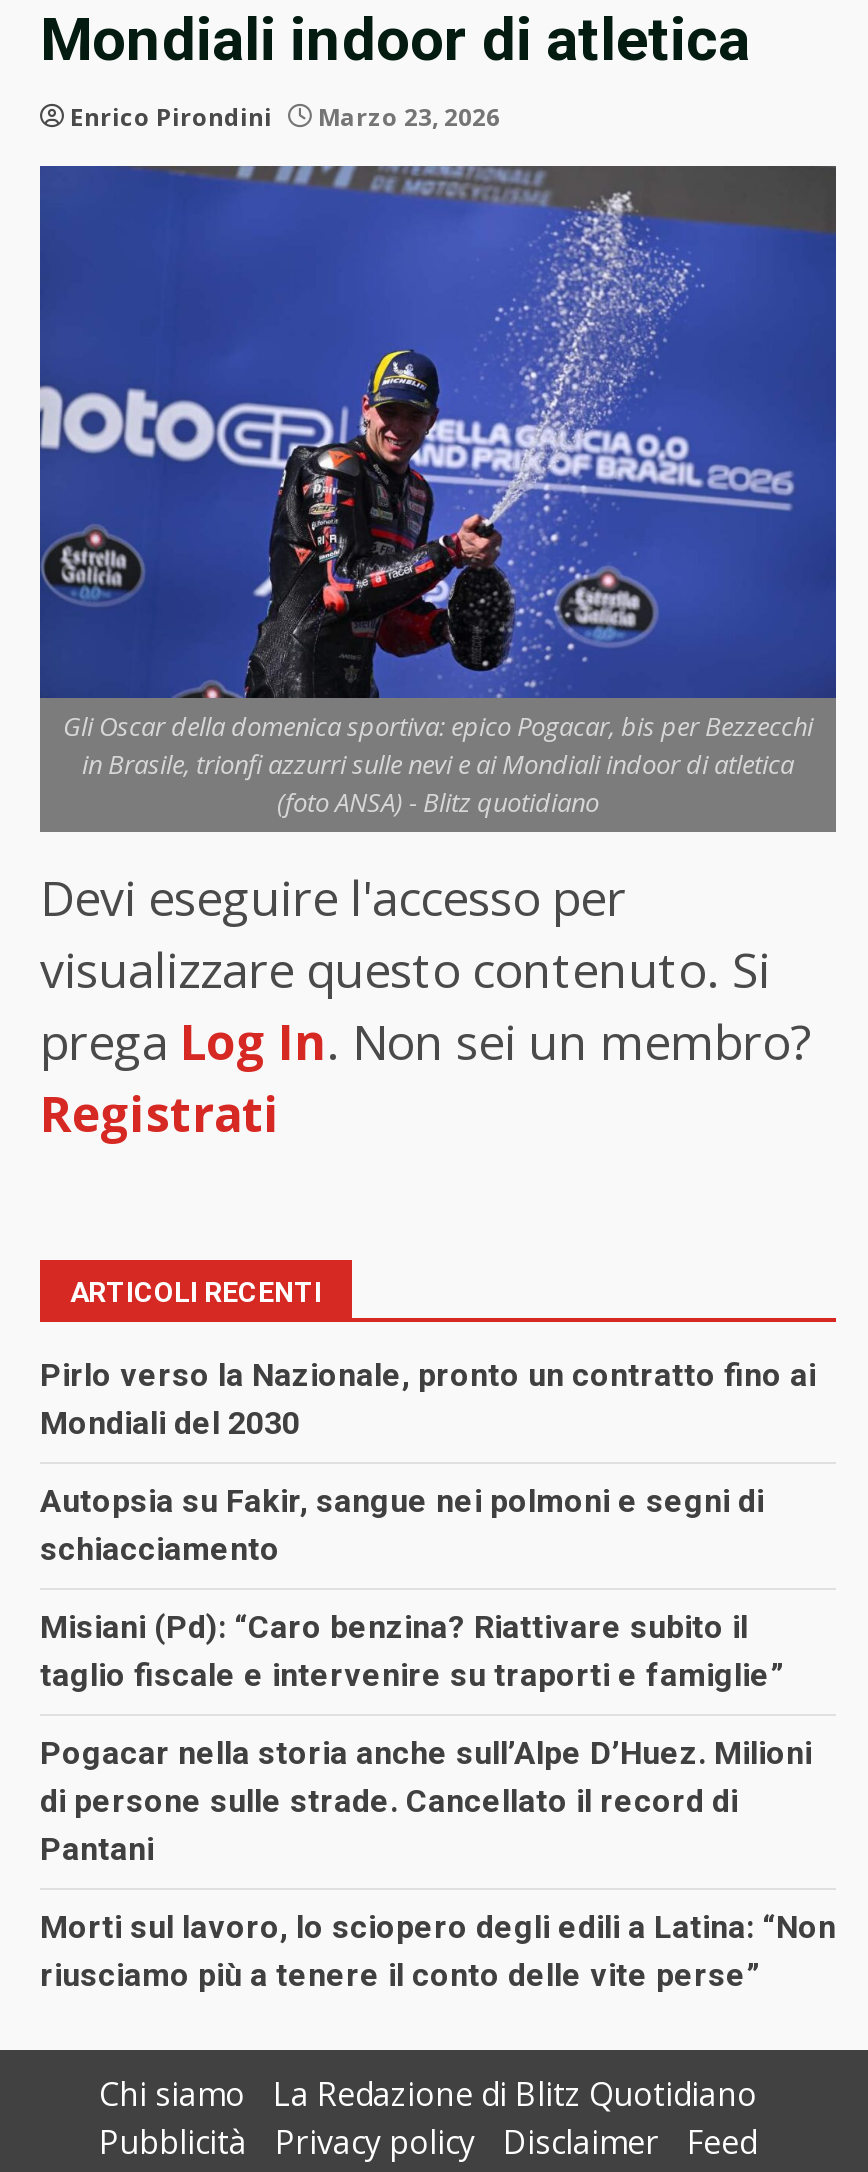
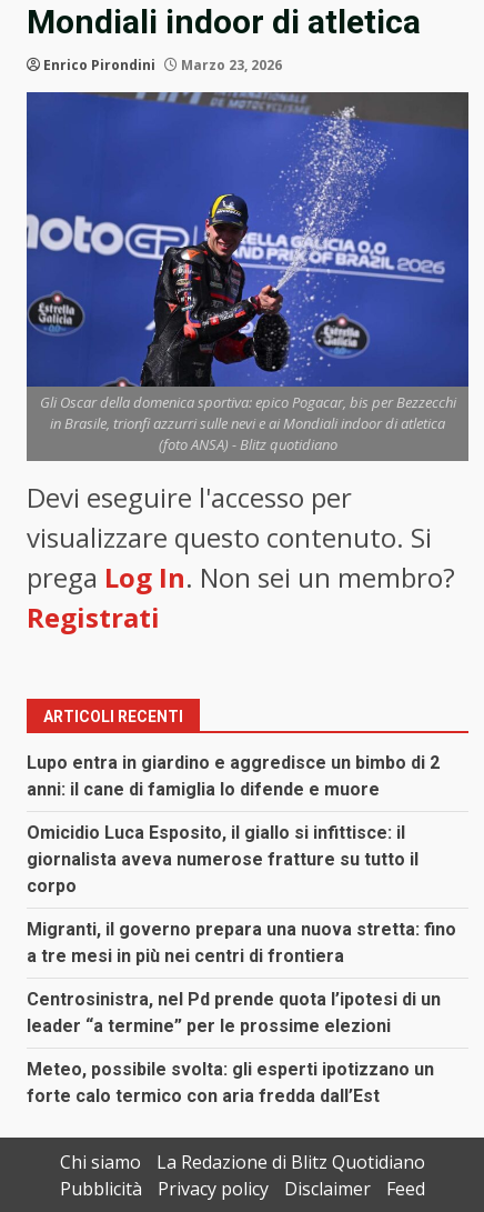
[40,1355,816,1441] Pirlo verso la Nazionale, pronto un contratto fino ai | Mondiali del 2030 -> [27,753,440,800] Lupo entra in giardino e aggredisce un bimbo di 2 | anni: il cane di famiglia lo difende e muore
[40,1481,764,1567] Autopsia su Fakir, sangue nei polmoni e segni di | schiacciamento -> [27,823,419,897] Omicidio Luca Esposito, il giallo si infittisce: il | giornalista aveva numerose fratture su tutto il | corpo
[40,1607,784,1693] Misiani (Pd): “Caro benzina? Riattivare subito il | taglio fiscale e intervenire su traporti e famiglie” -> [27,919,456,967] Migranti, il governo prepara una nuova stretta: fino | a tre mesi in più nei centri di frontiera
[40,1733,812,1867] Pogacar nella storia anche sull’Alpe D’Huez. Milioni | di persone sulle strade. Cancellato il record di | Pantani -> [27,989,441,1037] Centrosinistra, nel Pd prende quota l’ipotesi di un | leader “a termine” per le prossime elezioni
[40,1907,836,1993] Morti sul lavoro, lo sciopero degli edili a Latina: “Non | riusciamo più a tenere il conto delle vite perse” -> [27,1059,434,1107] Meteo, possibile svolta: gli esperti ipotizzano un | forte calo termico con aria fredda dall’Est

